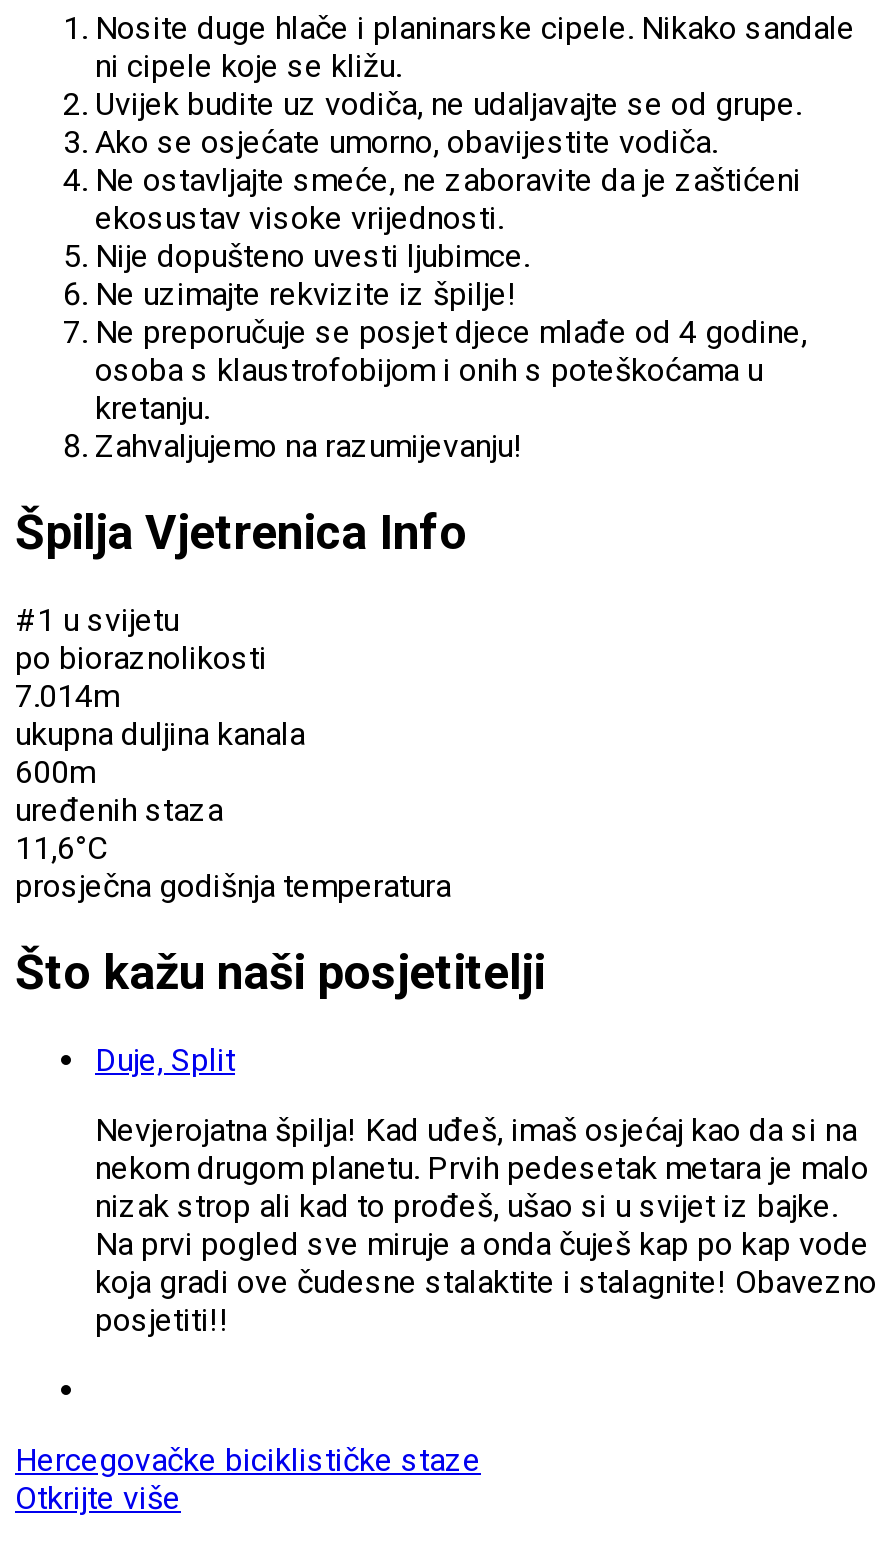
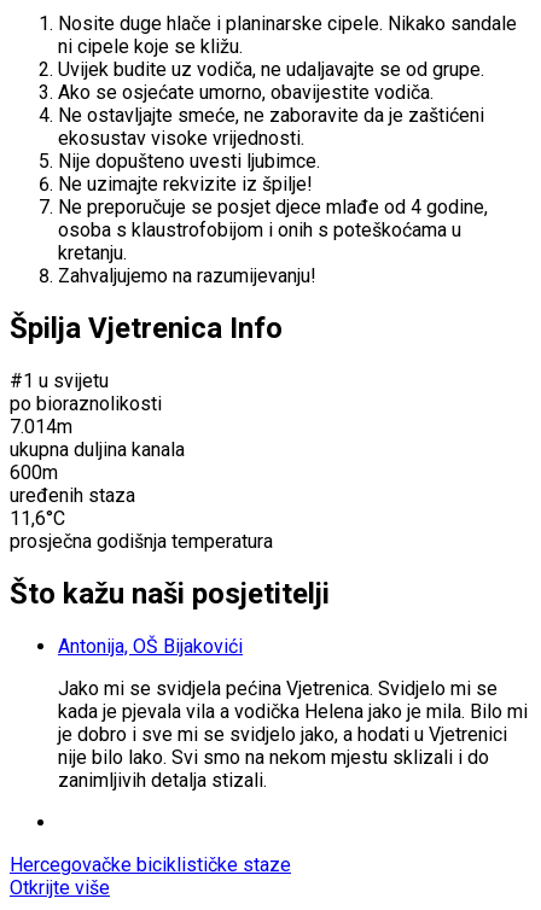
[95,1041,235,1079] Duje, Split -> [58,635,243,658] Antonija, OŠ Bijakovići
[95,1111,877,1339] Nevjerojatna špilja! Kad uđeš, imaš osjećaj kao da si na | nekom drugom planetu. Prvih pedesetak metara je malo | nizak strop ali kad to prođeš, ušao si u svijet iz bajke. | Na prvi pogled sve miruje a onda čuješ kap po kap vode | koja gradi ove čudesne stalaktite i stalagnite! Obavezno | posjetiti!! -> [58,677,528,792] Jako mi se svidjela pećina Vjetrenica. Svidjelo mi se | kada je pjevala vila a vodička Helena jako je mila. Bilo mi | je dobro i sve mi se svidjelo jako, a hodati u Vjetrenici | nije bilo lako. Svi smo na nekom mjestu sklizali i do | zanimljivih detalja stizali.

